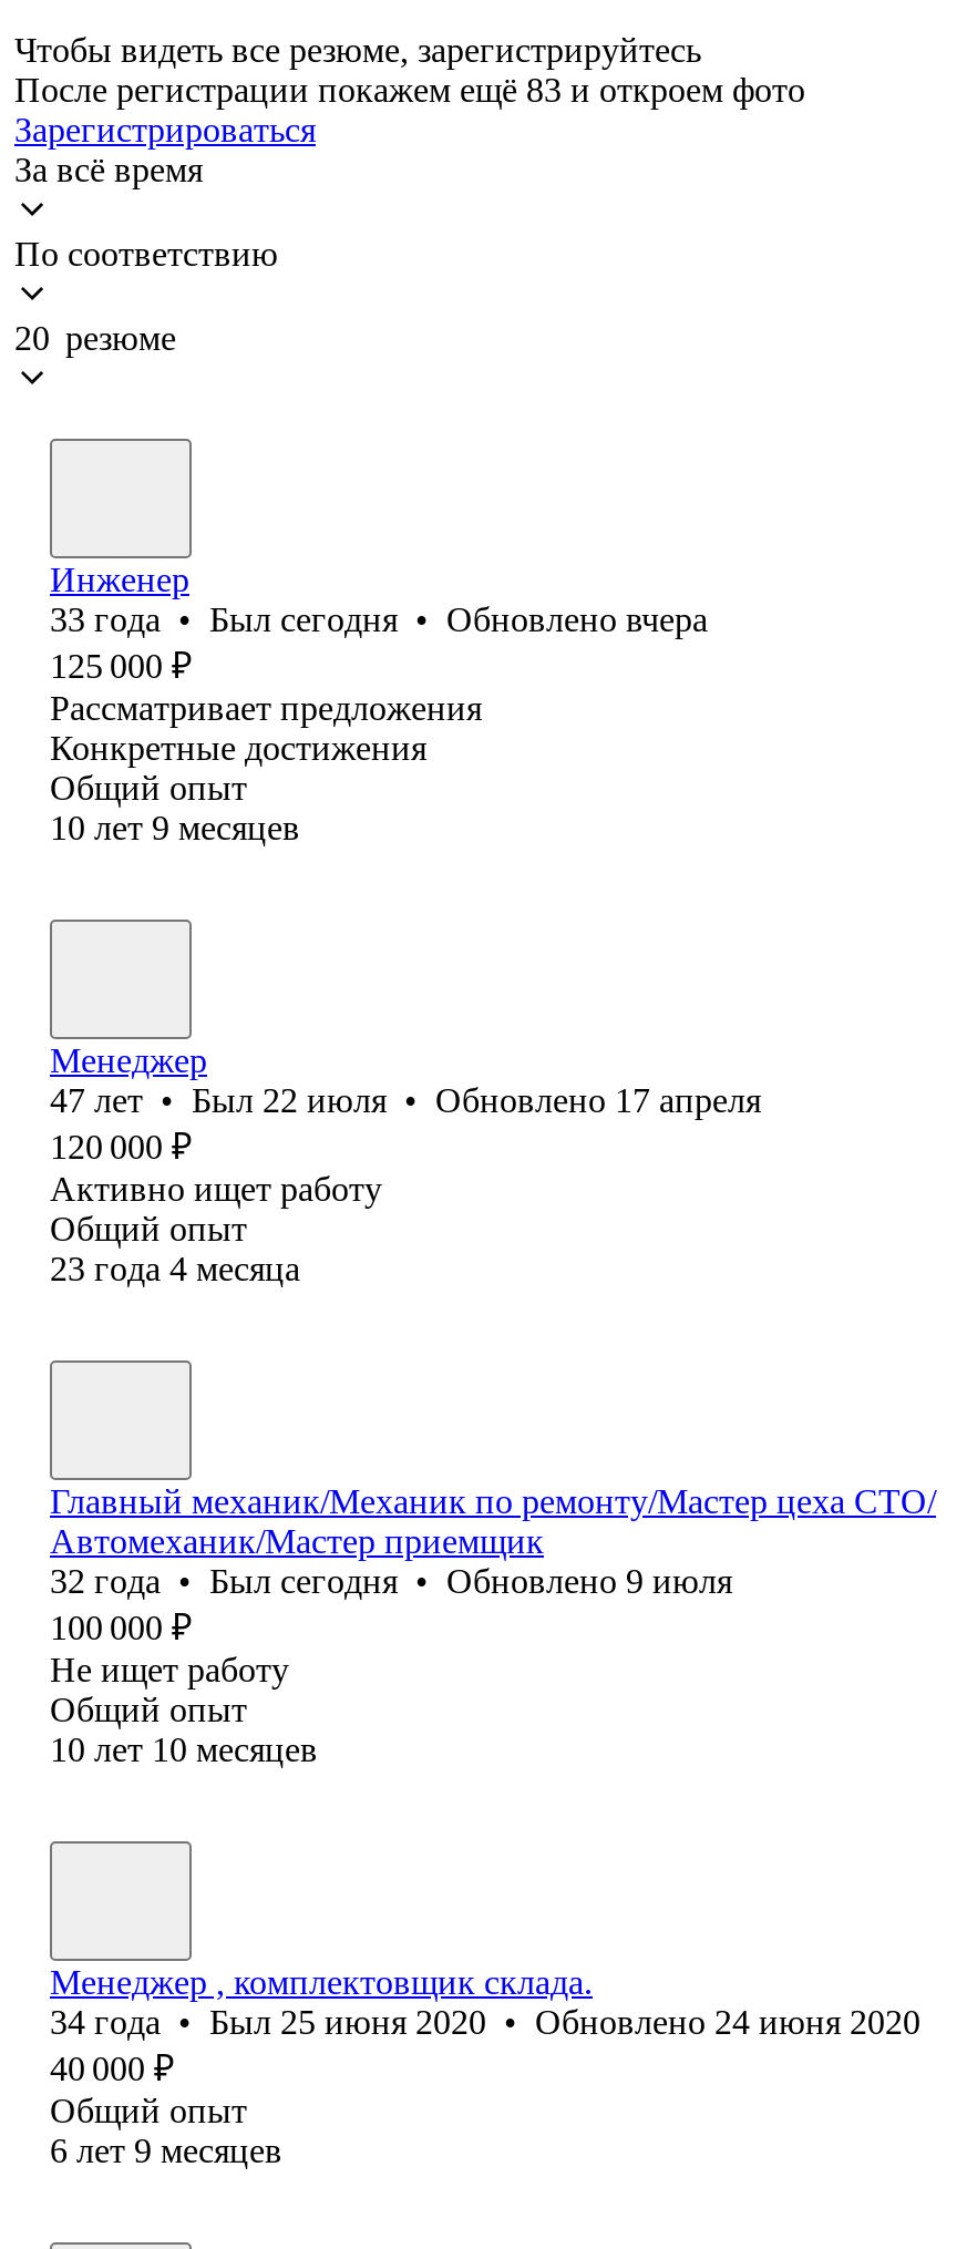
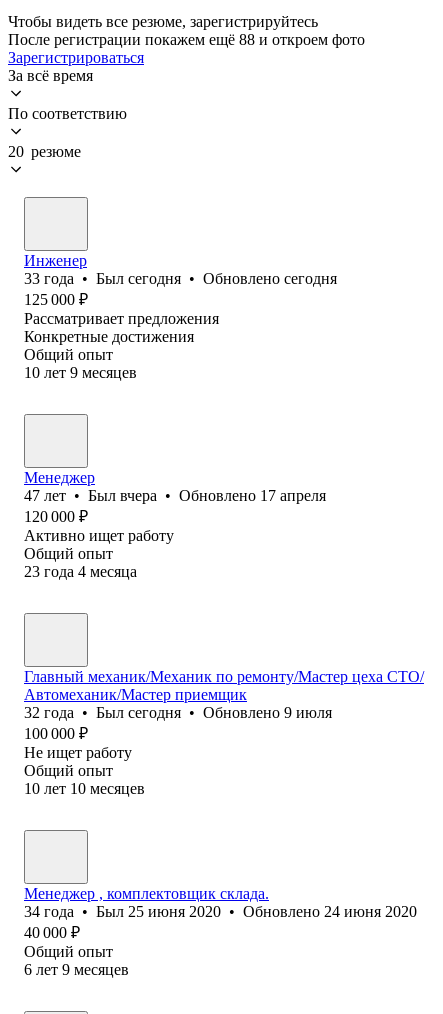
[14,71,805,108] После регистрации покажем ещё 83 и откроем фото -> [8,31,365,48] После регистрации покажем ещё 88 и откроем фото
[50,600,708,638] 33 года • Был сегодня • Обновлено вчера -> [24,270,337,287] 33 года • Был сегодня • Обновлено сегодня
[50,1081,761,1119] 47 лет • Был 22 июля • Обновлено 17 апреля -> [24,487,326,504] 47 лет • Был вчера • Обновлено 17 апреля

